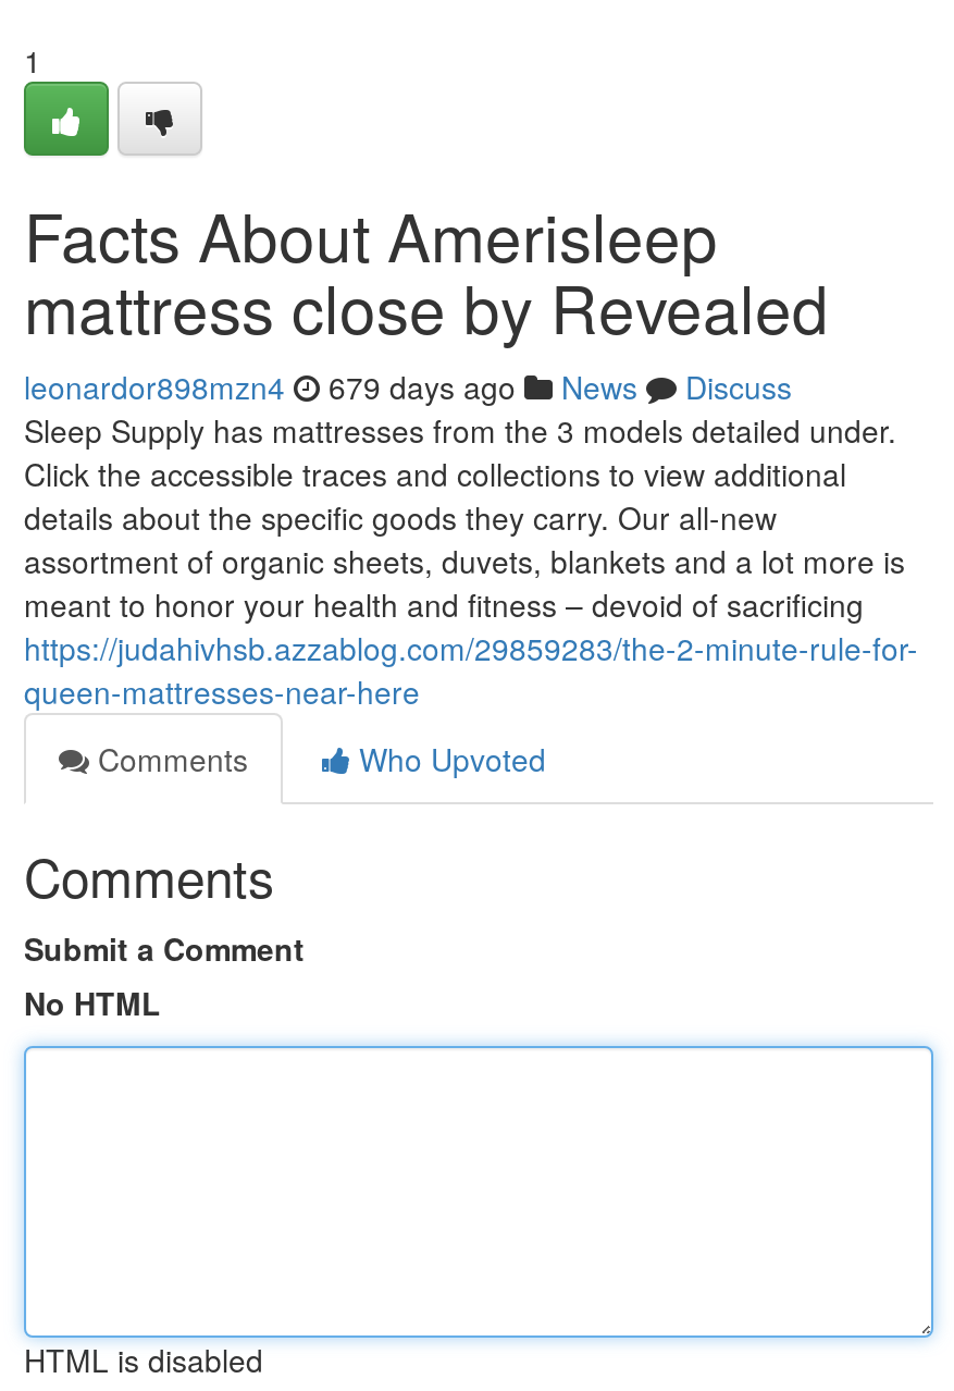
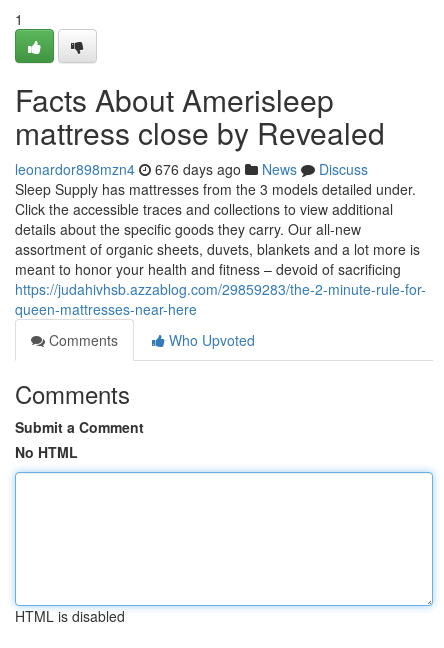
[24,365,792,408] leonardor898mzn4 679 days ago News Discuss -> [15,159,368,179] leonardor898mzn4 676 days ago News Discuss

